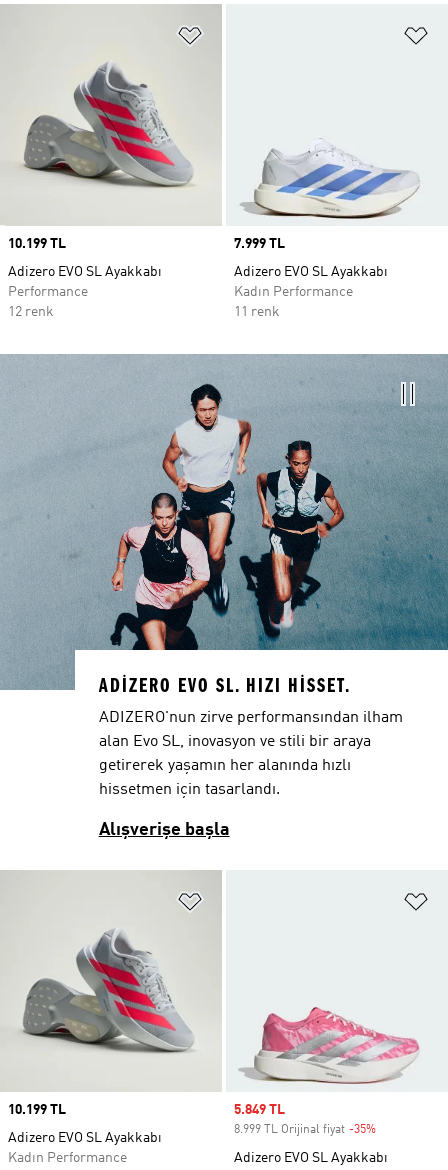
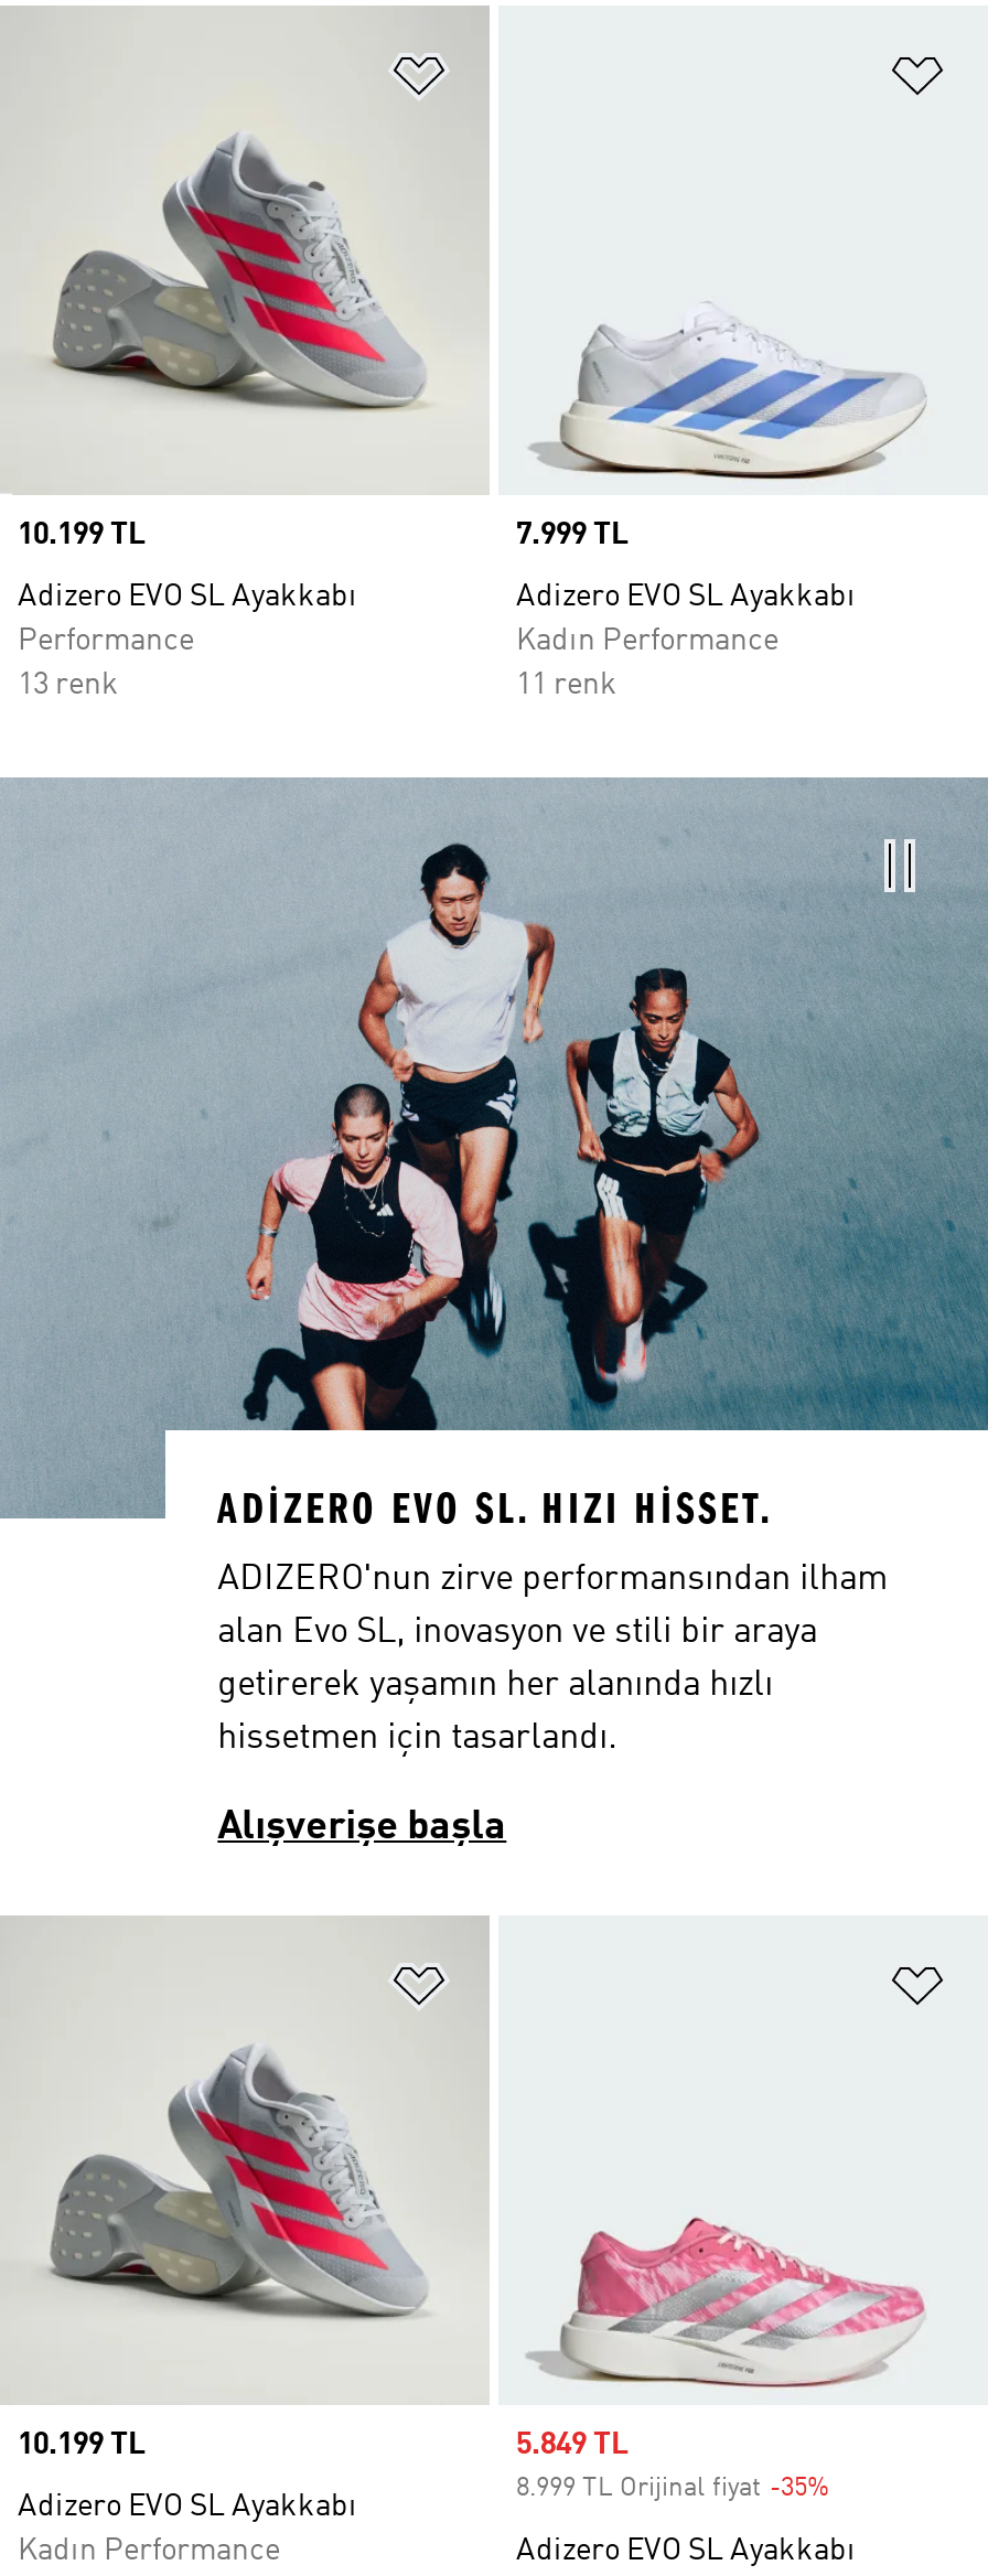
[8,305,54,319] 12 renk -> [18,669,119,700] 13 renk

